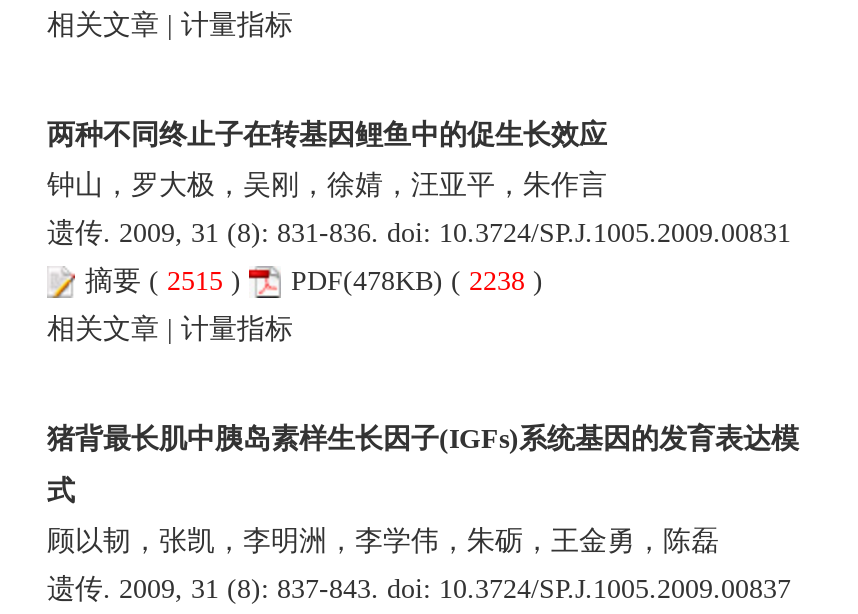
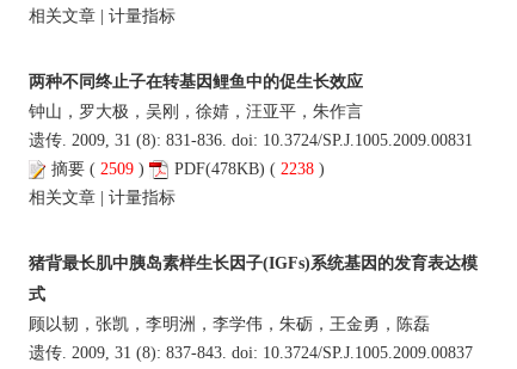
[85,265,543,295] 摘要(2515) PDF(478KB) (2238) -> [51,160,325,178] 摘要(2509) PDF(478KB) (2238)

